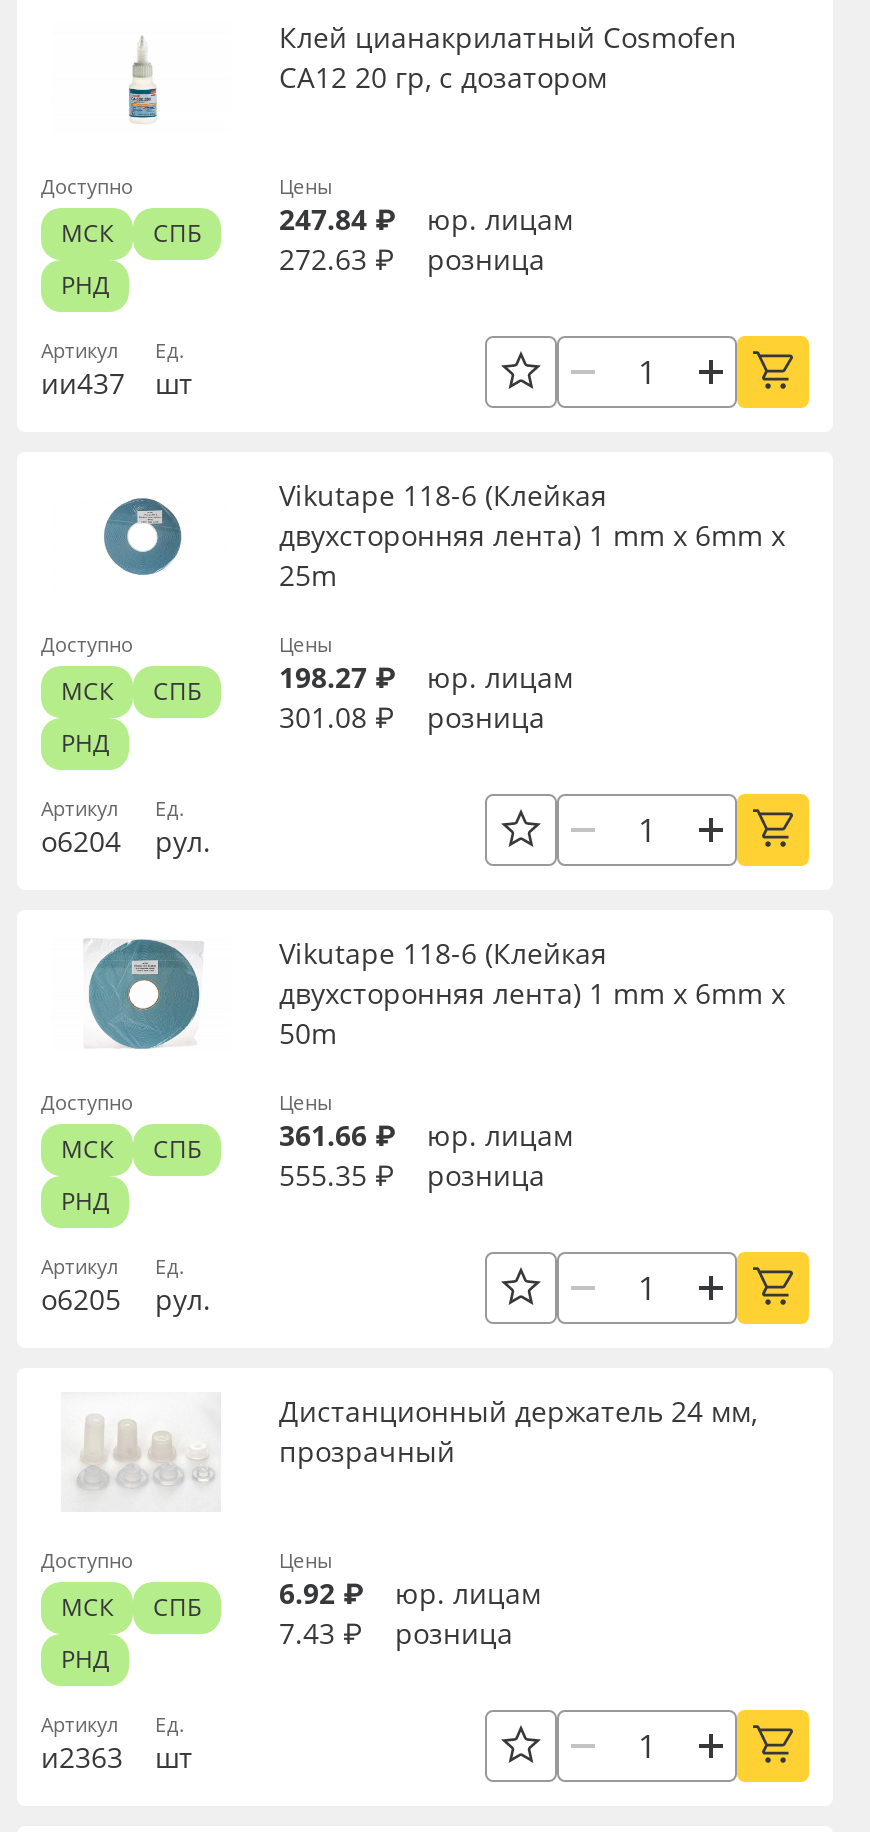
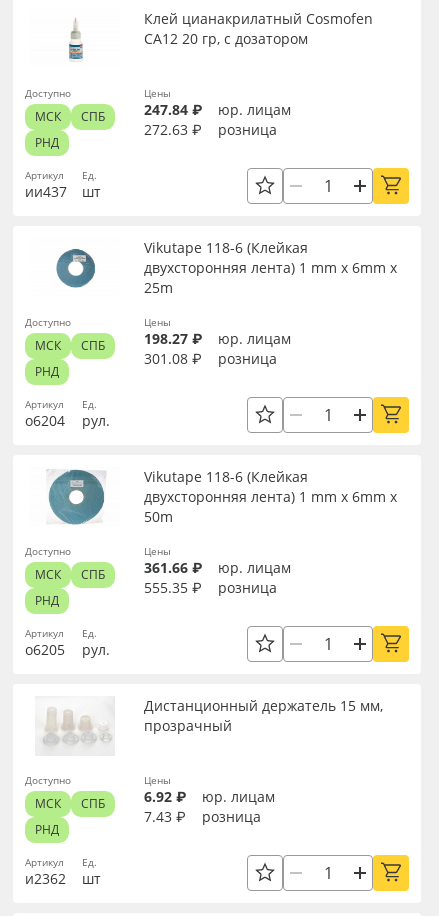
[279,1392,757,1430] Дистанционный держатель 24 мм, -> [144,696,383,715] Дистанционный держатель 15 мм,
[41,1738,193,1776] и2363 шт -> [25,869,101,888] и2362 шт

